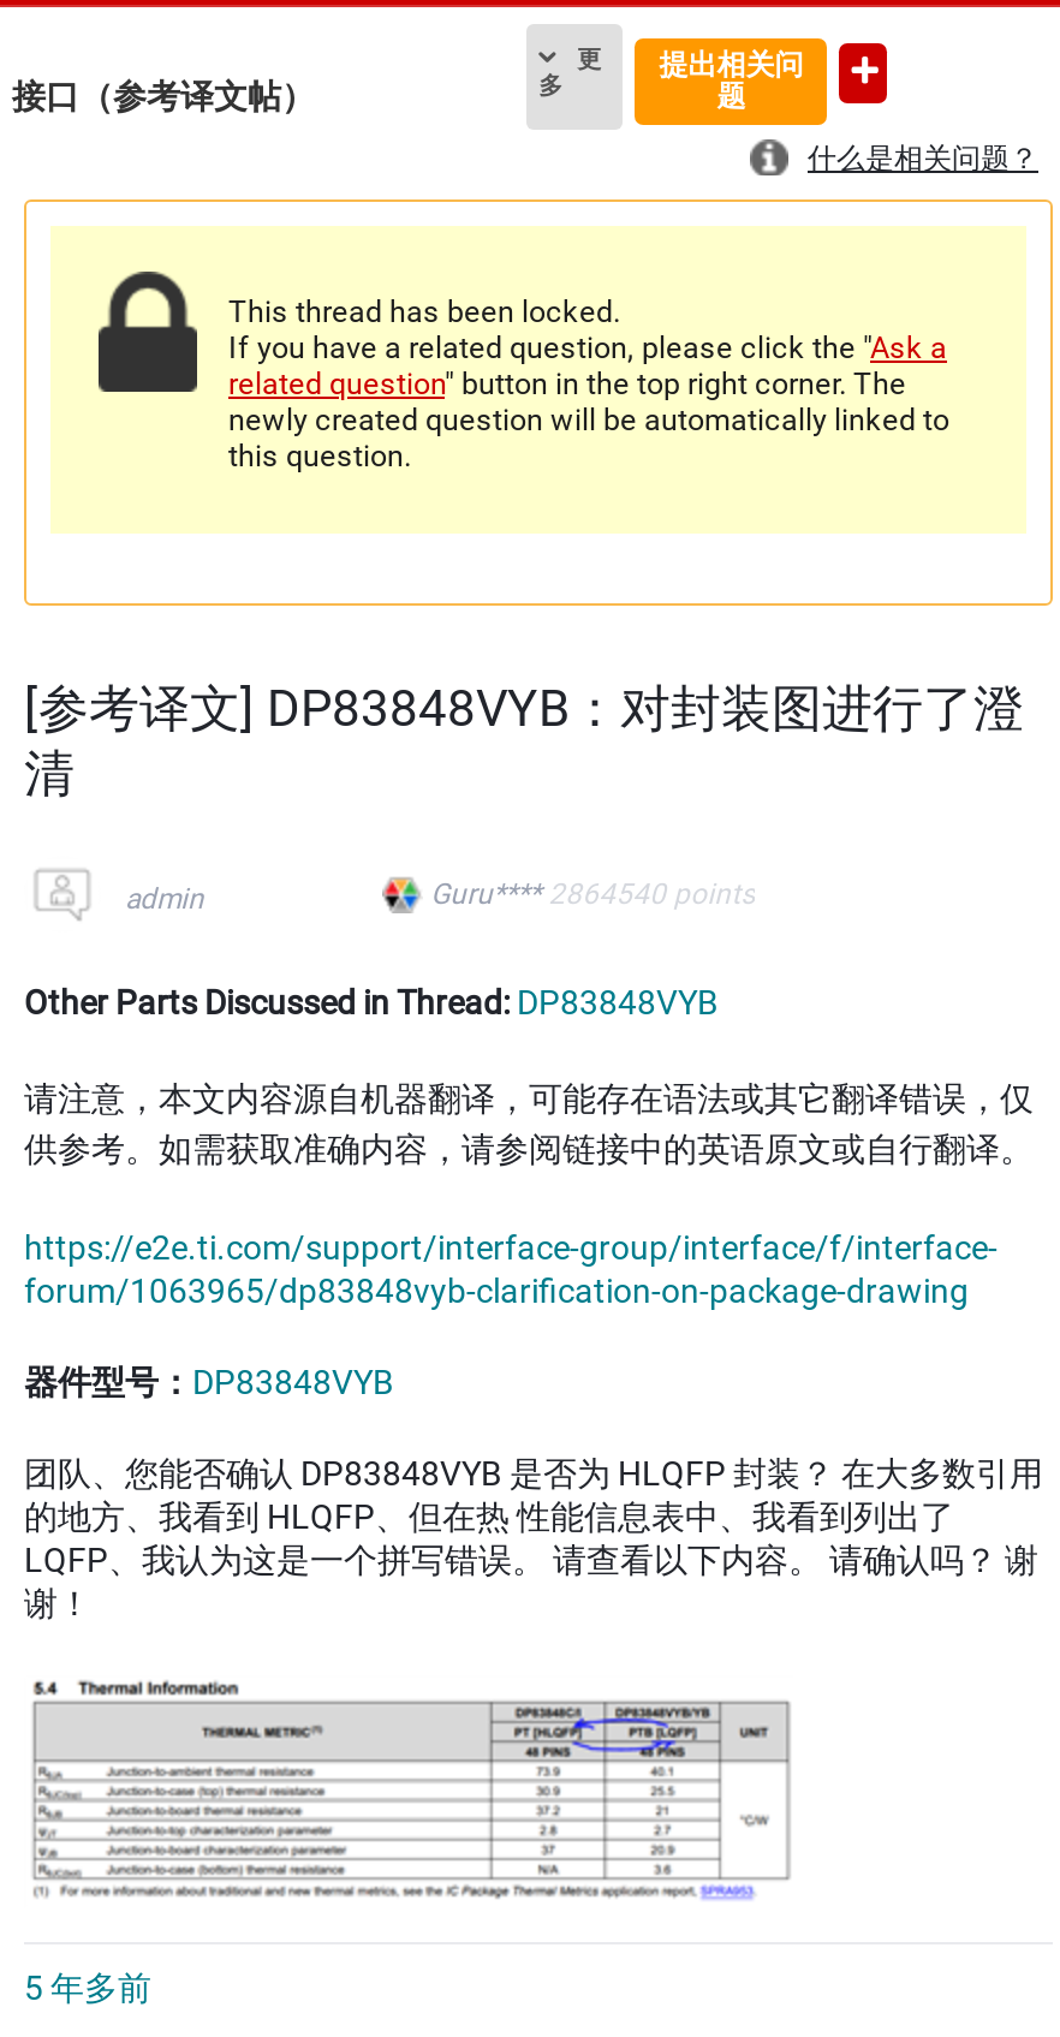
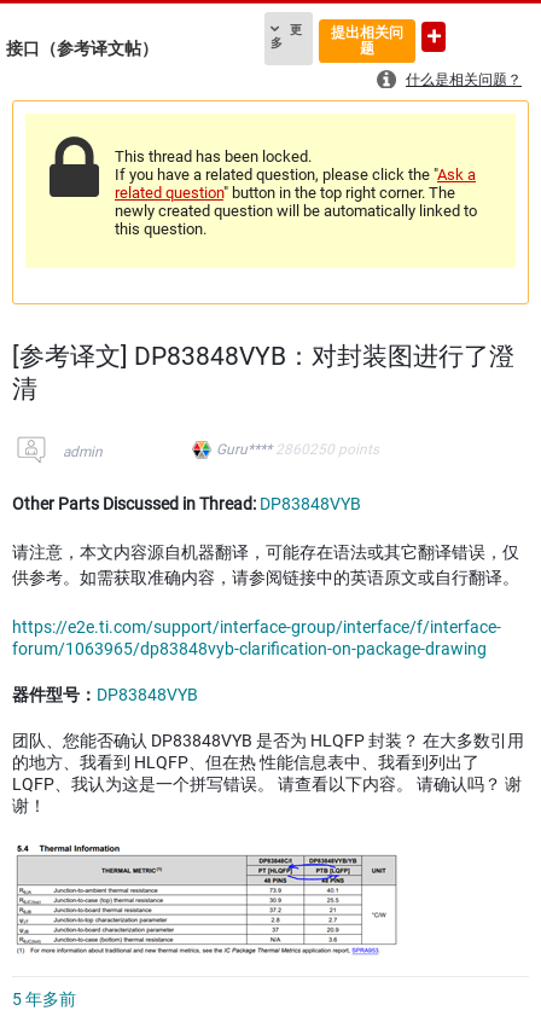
[430,877,755,911] Guru**** 2864540 points -> [216,441,379,458] Guru**** 2860250 points

